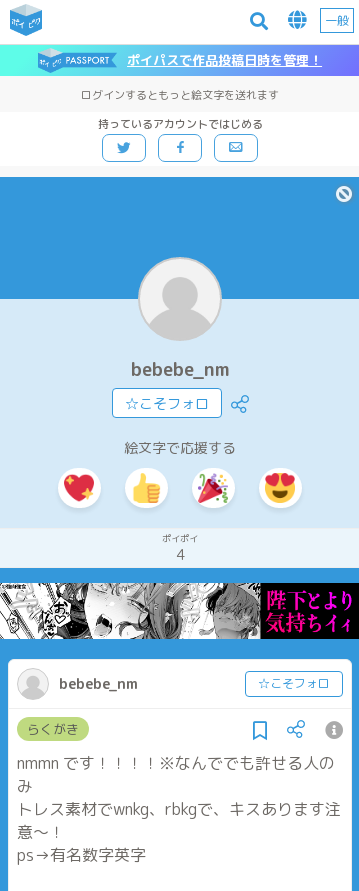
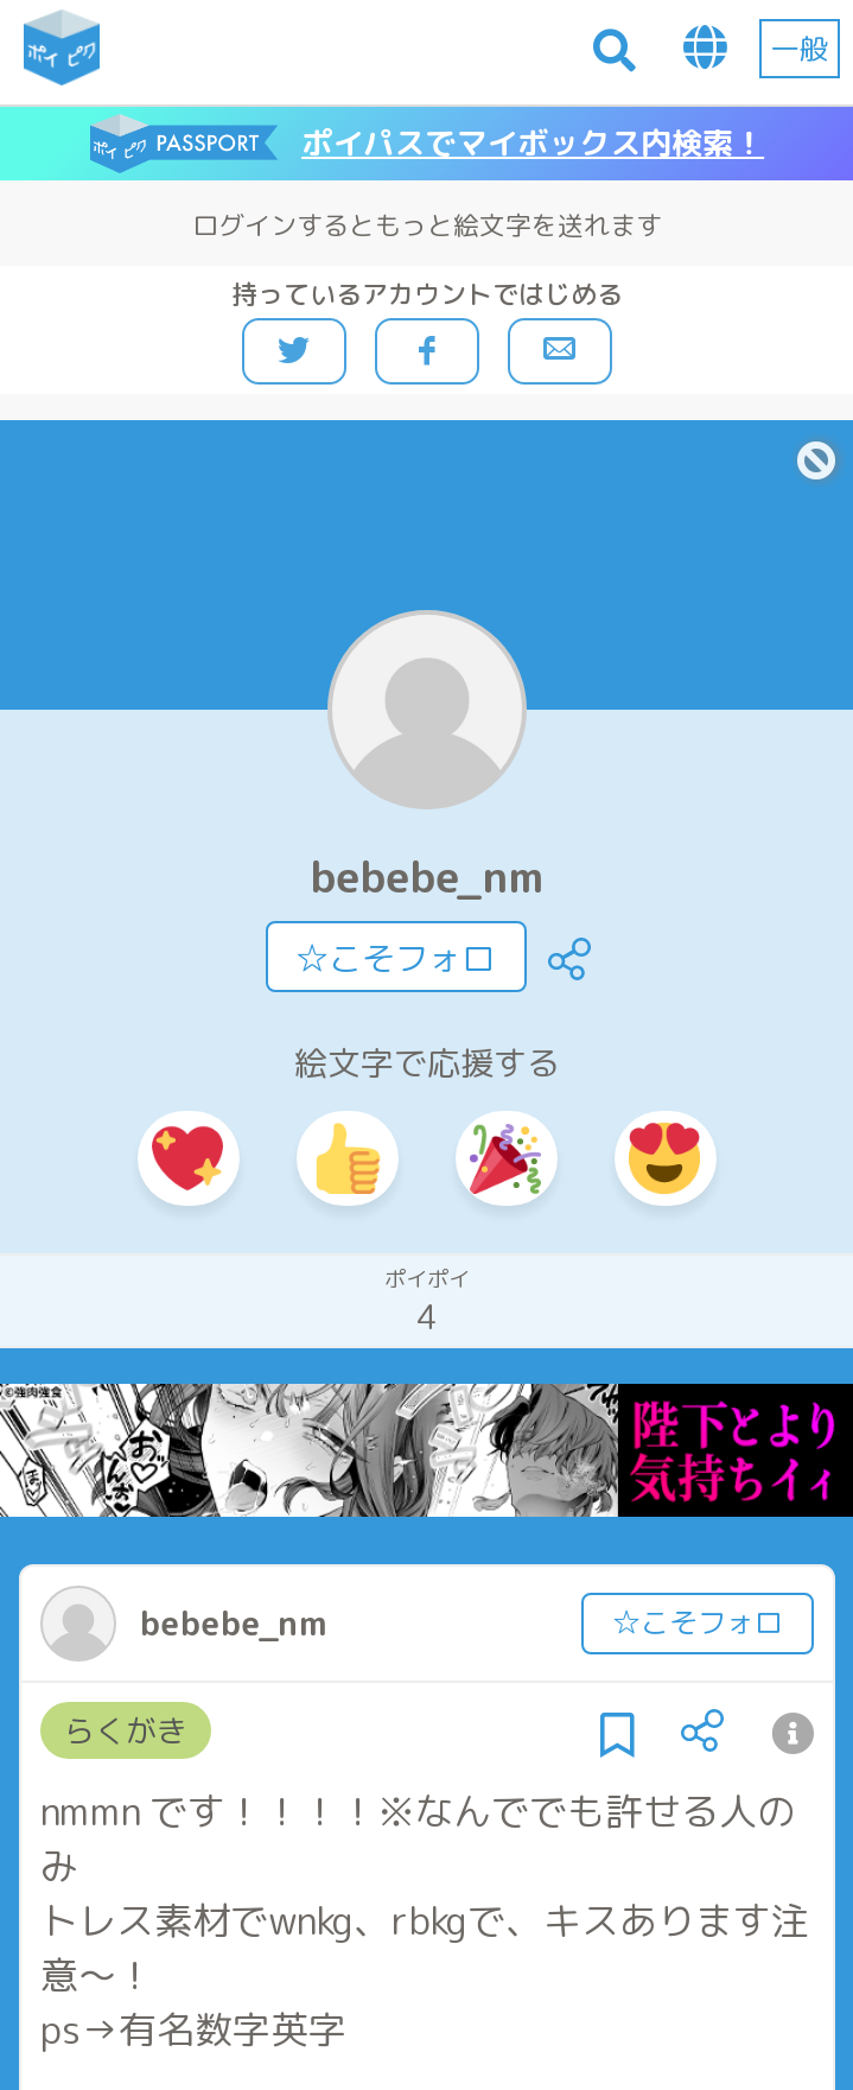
[127,51,322,69] ポイパスで作品投稿日時を管理！ -> [302,121,764,164] ポイパスでマイボックス内検索！

